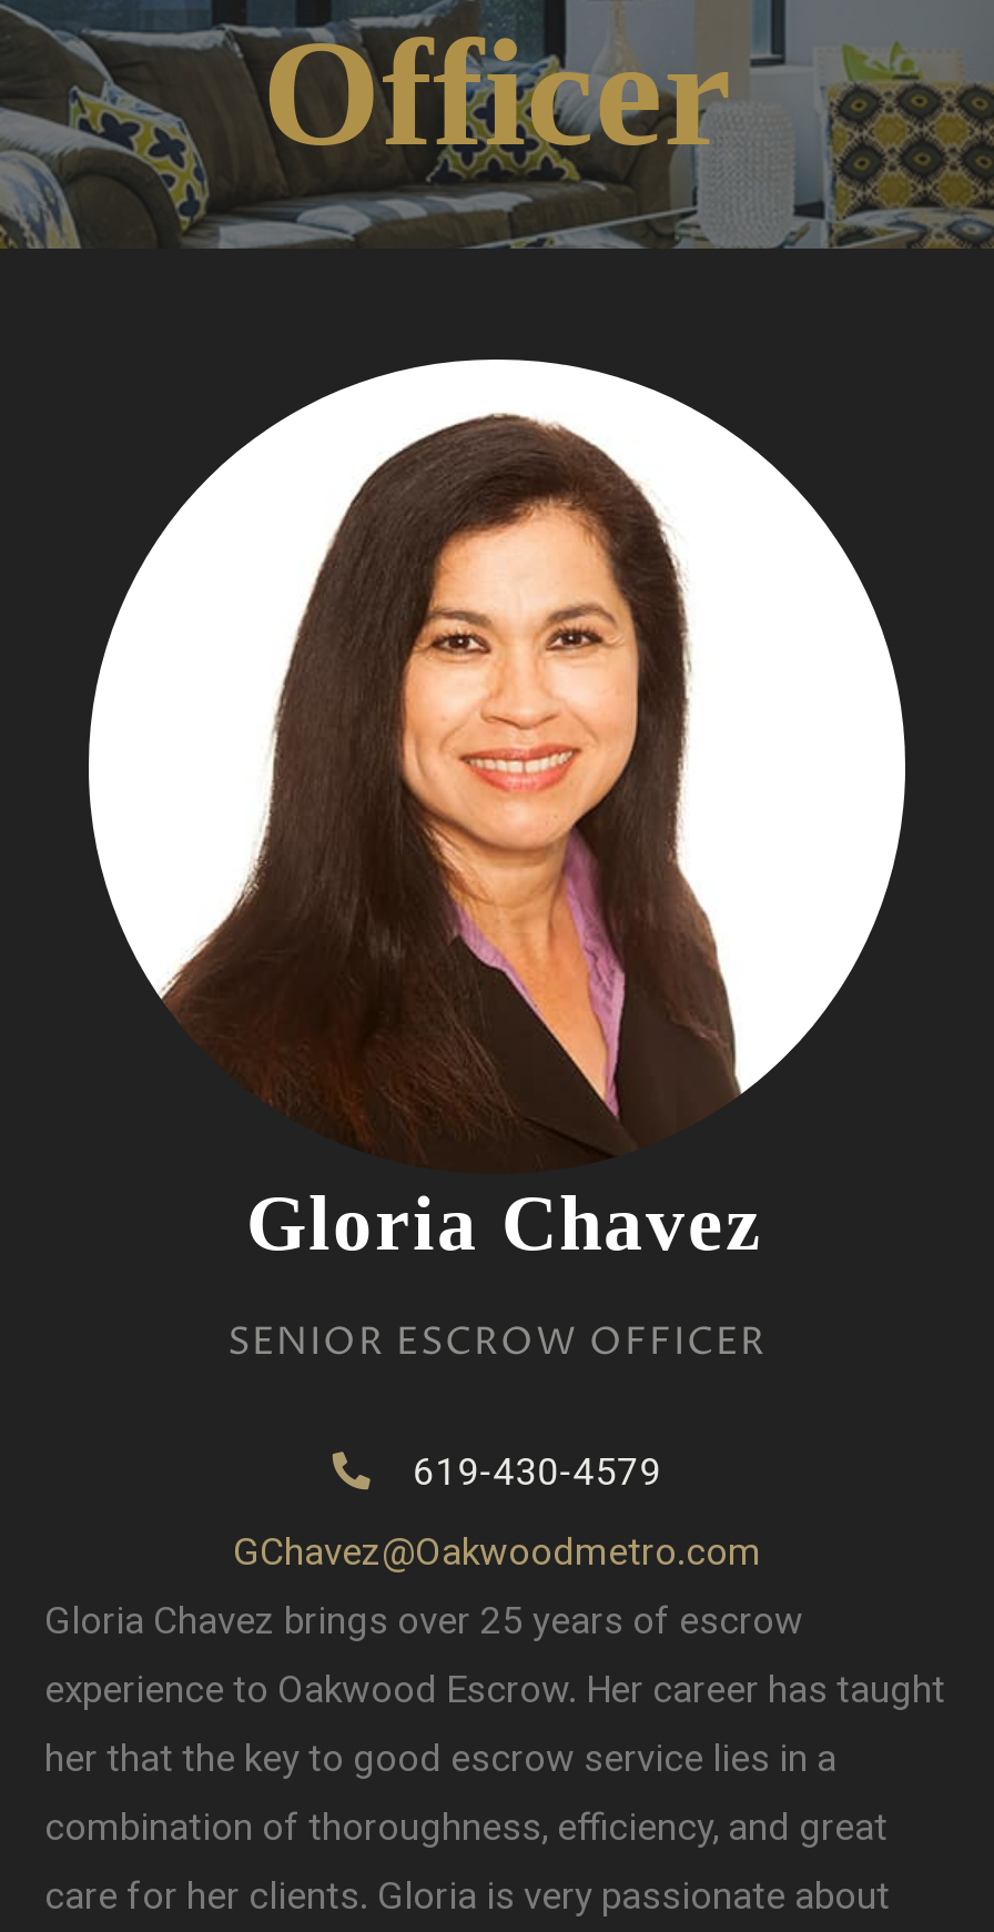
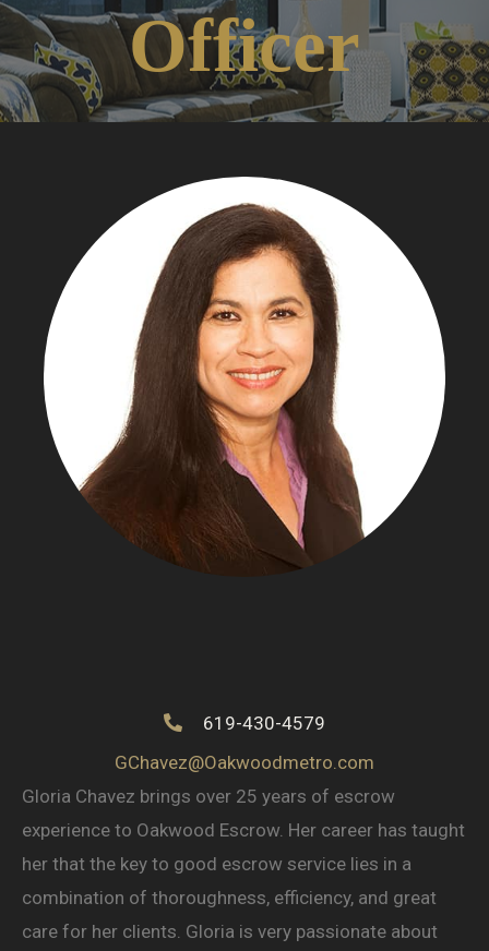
[227,1181,767,1370] Gloria Chavez | SENIOR ESCROW OFFICER -> none

